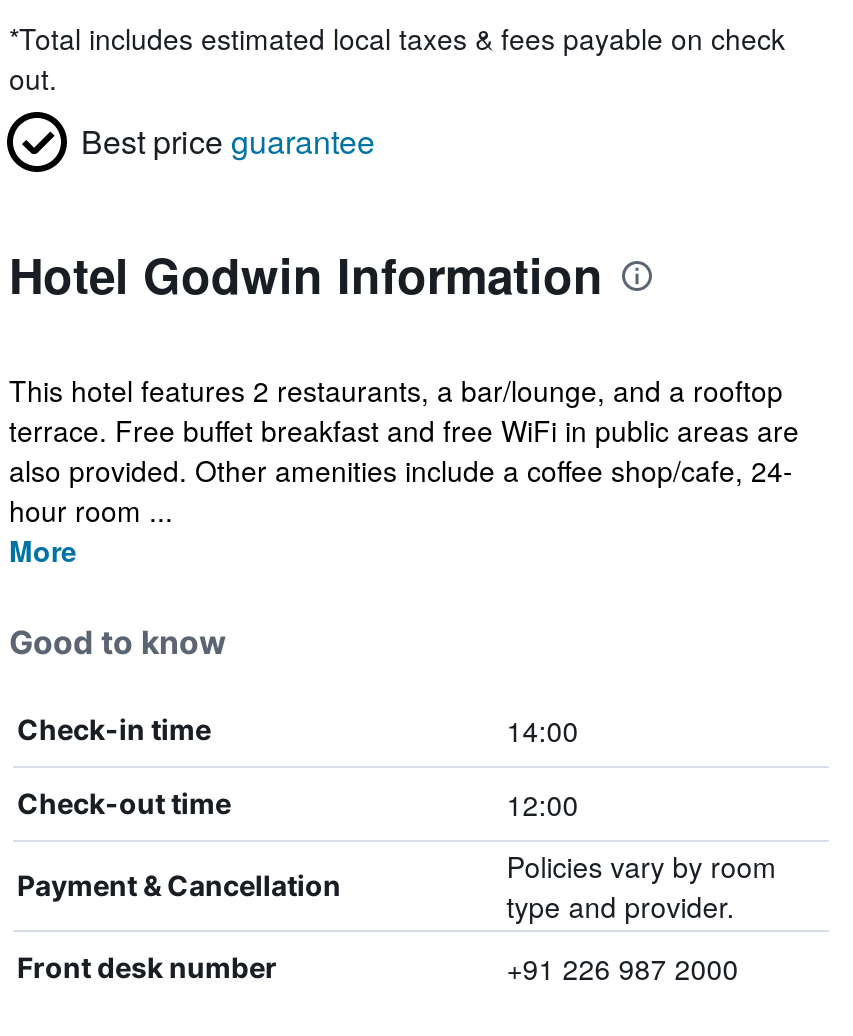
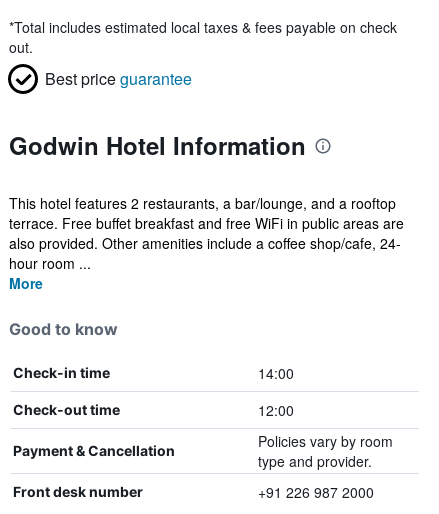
[9,240,603,308] Hotel Godwin Information -> [9,128,306,162] Godwin Hotel Information

